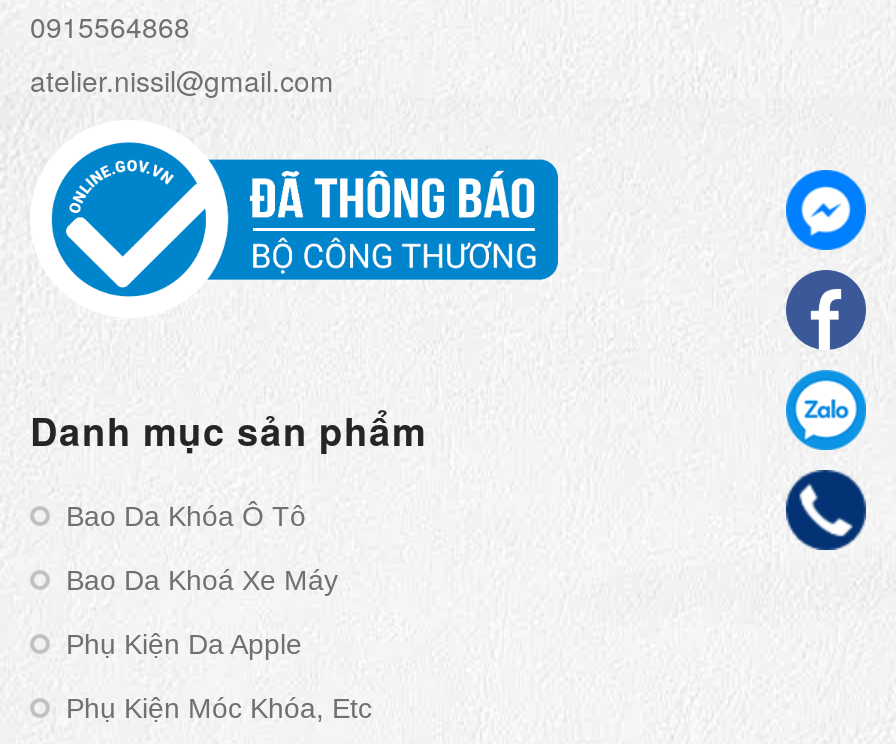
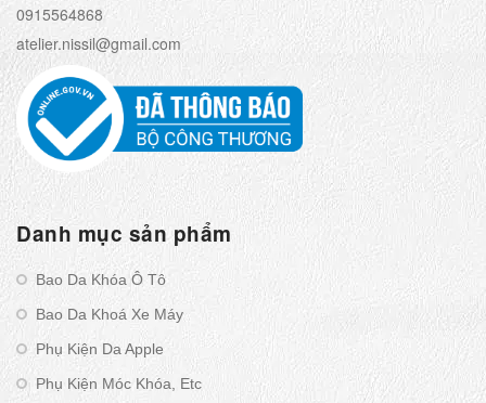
[784,168,868,252] [image] -> none
[784,268,868,352] [image] -> none
[784,368,868,452] [image] -> none
[784,468,868,552] [image] -> none

